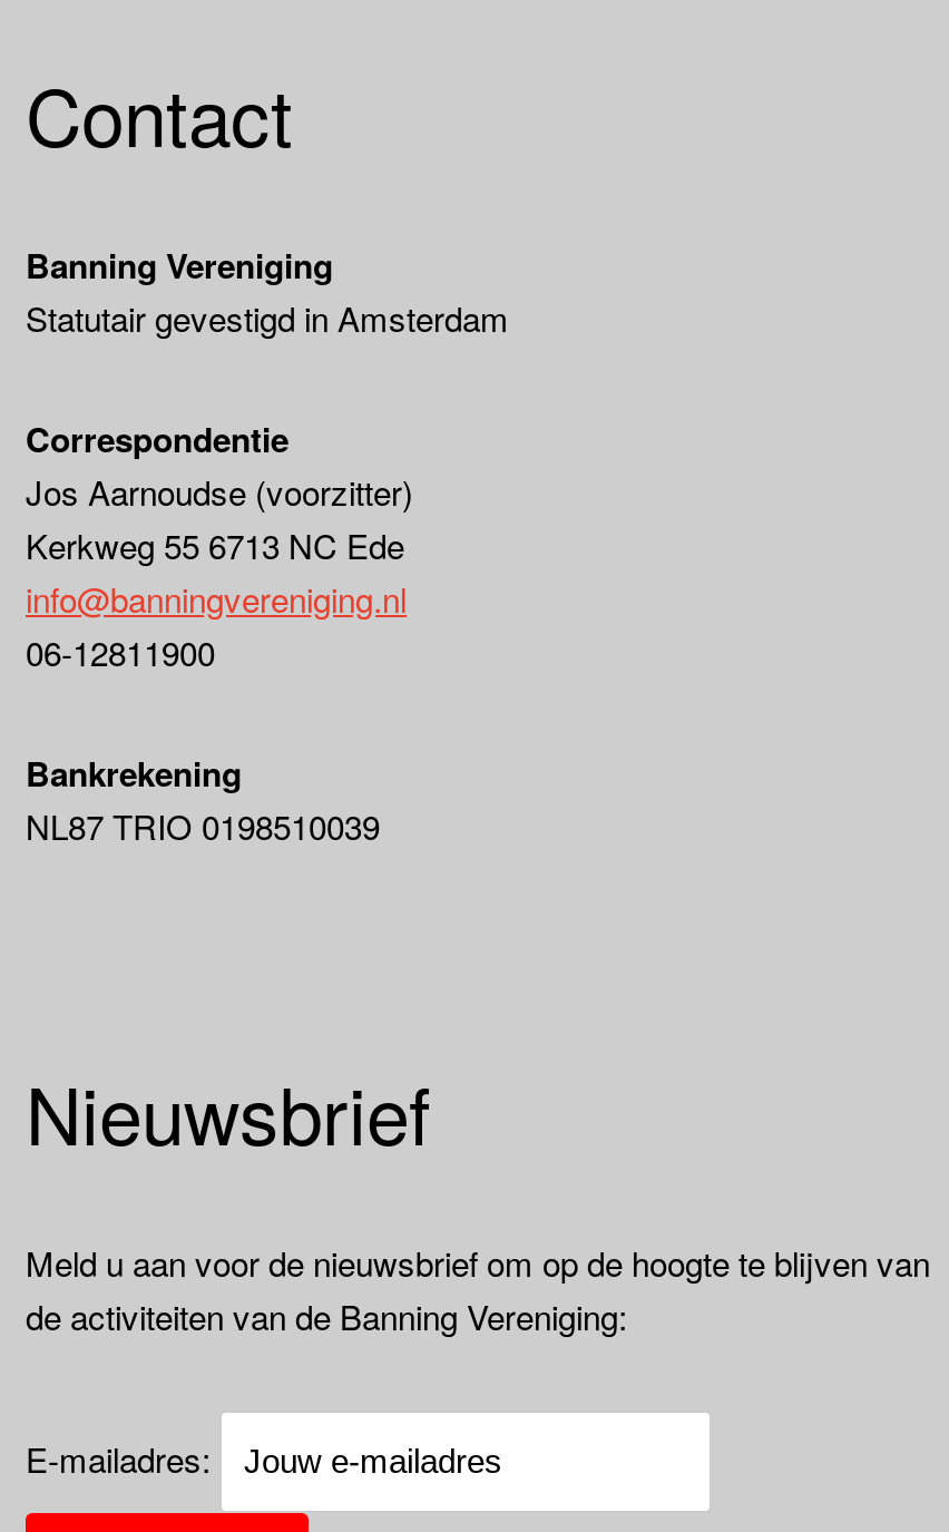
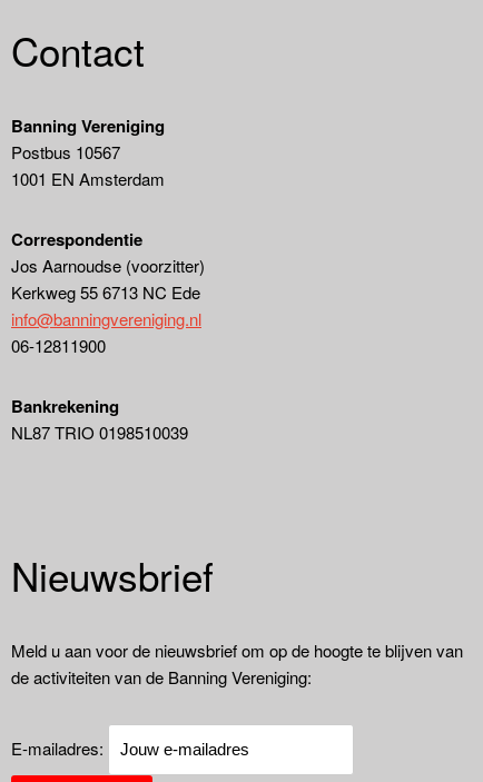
[26,294,509,341] Statutair gevestigd in Amsterdam -> [11,140,165,190] Postbus 10567 | 1001 EN Amsterdam

